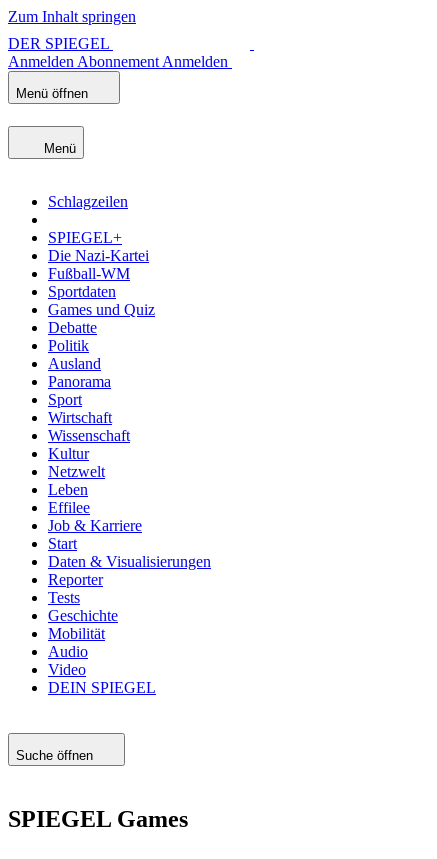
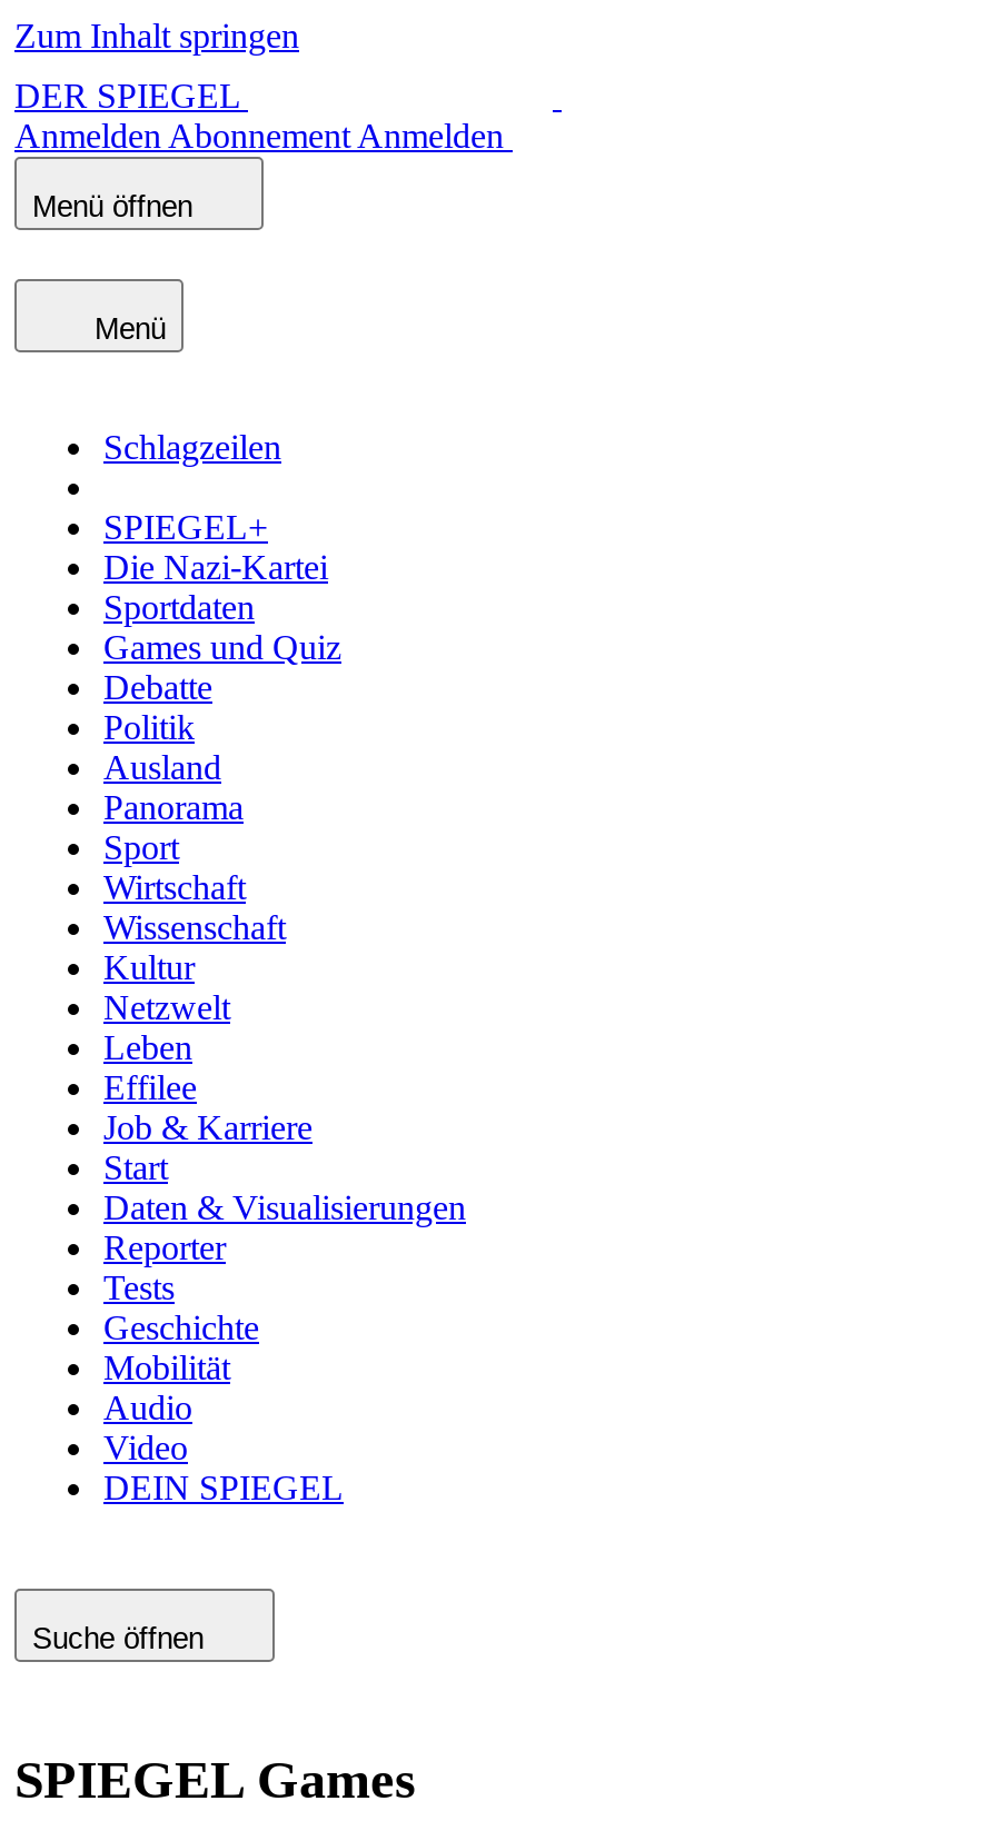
[48,265,130,282] Fußball-WM -> none

